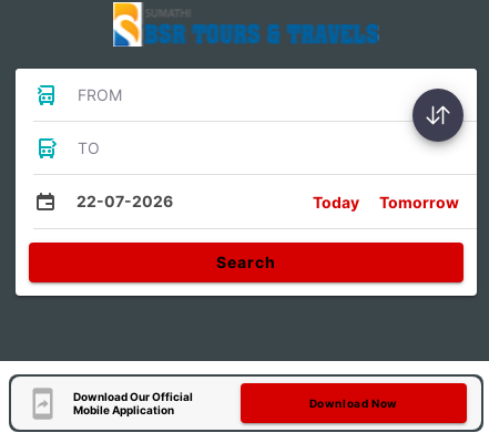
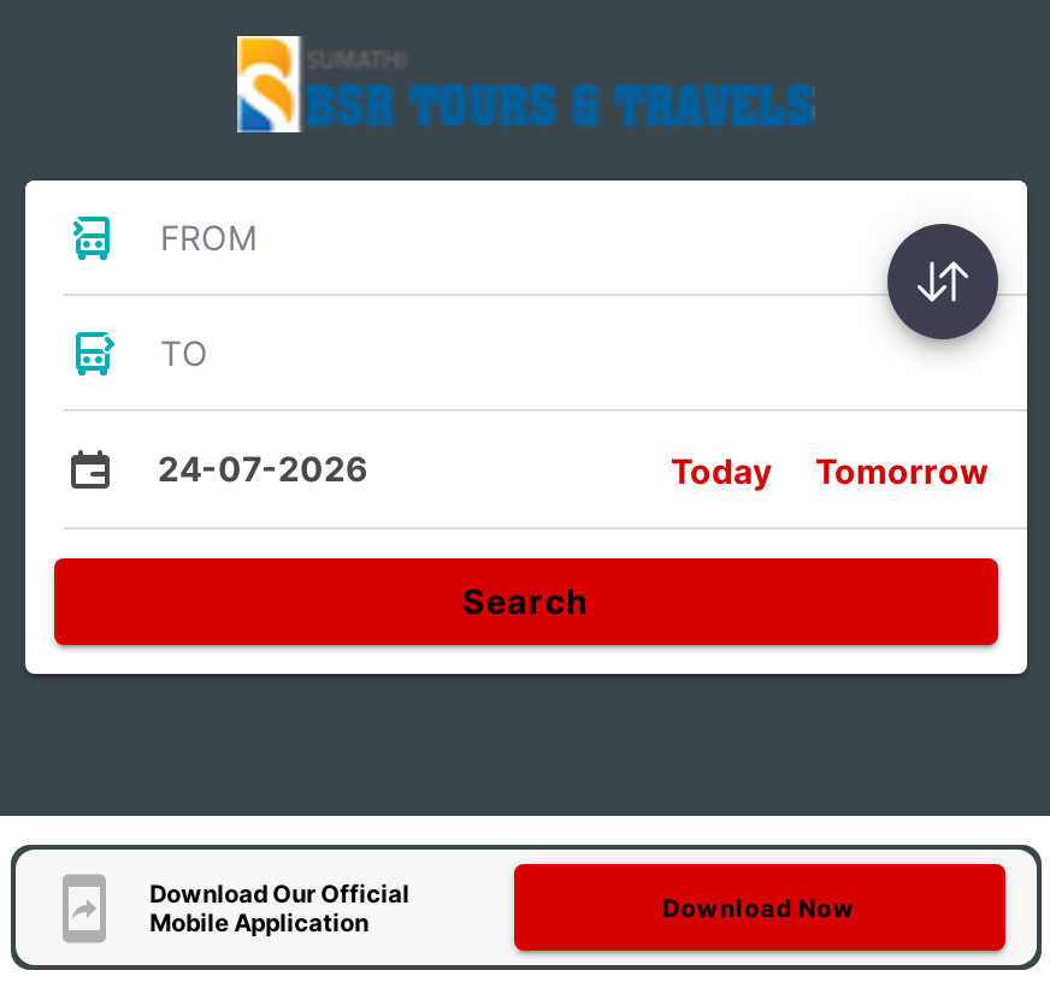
[77,192,173,210] 22-07-2026 -> [158,448,367,489] 24-07-2026

